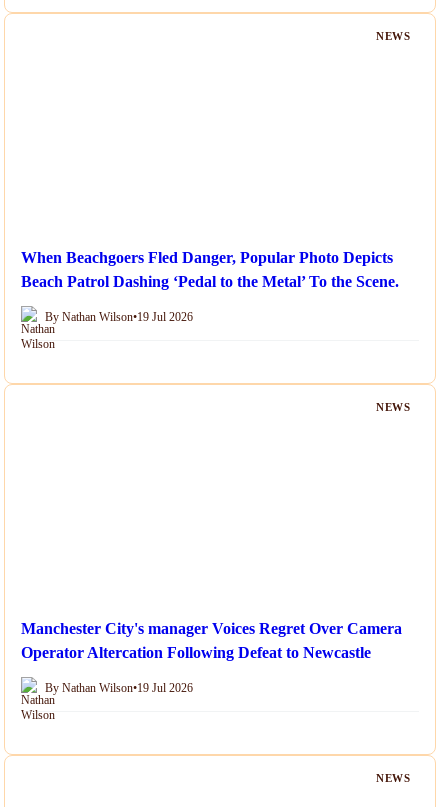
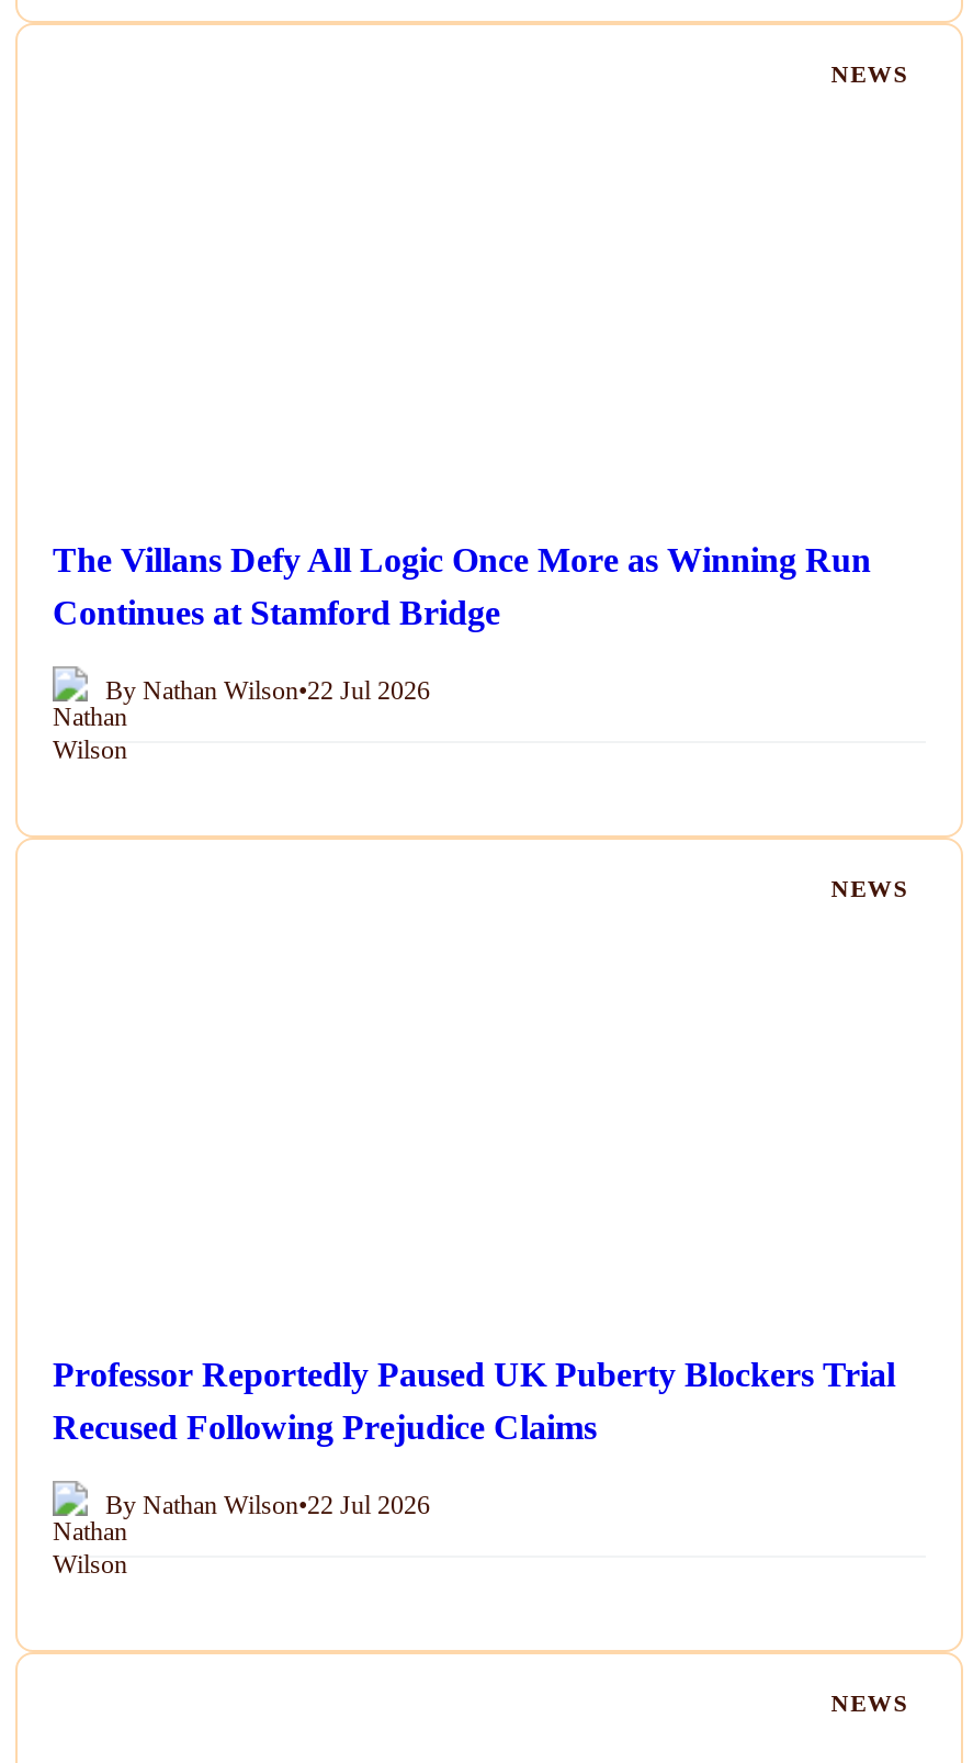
[21,249,399,290] When Beachgoers Fled Danger, Popular Photo Depicts | Beach Patrol Dashing ‘Pedal to the Metal’ To the Scene. -> [53,541,871,631] The Villans Defy All Logic Once More as Winning Run | Continues at Stamford Bridge
[45,310,193,324] By Nathan Wilson•19 Jul 2026 -> [105,676,430,707] By Nathan Wilson•22 Jul 2026
[21,620,402,661] Manchester City's manager Voices Regret Over Camera | Operator Altercation Following Defeat to Newcastle -> [53,1355,895,1445] Professor Reportedly Paused UK Puberty Blockers Trial | Recused Following Prejudice Claims
[45,681,193,695] By Nathan Wilson•19 Jul 2026 -> [105,1490,430,1521] By Nathan Wilson•22 Jul 2026

